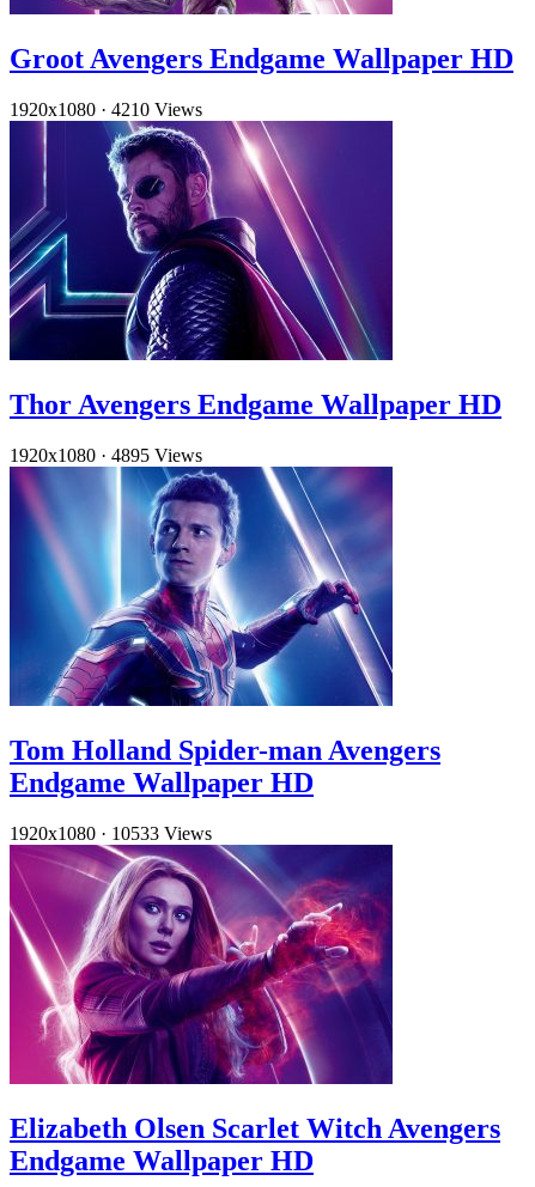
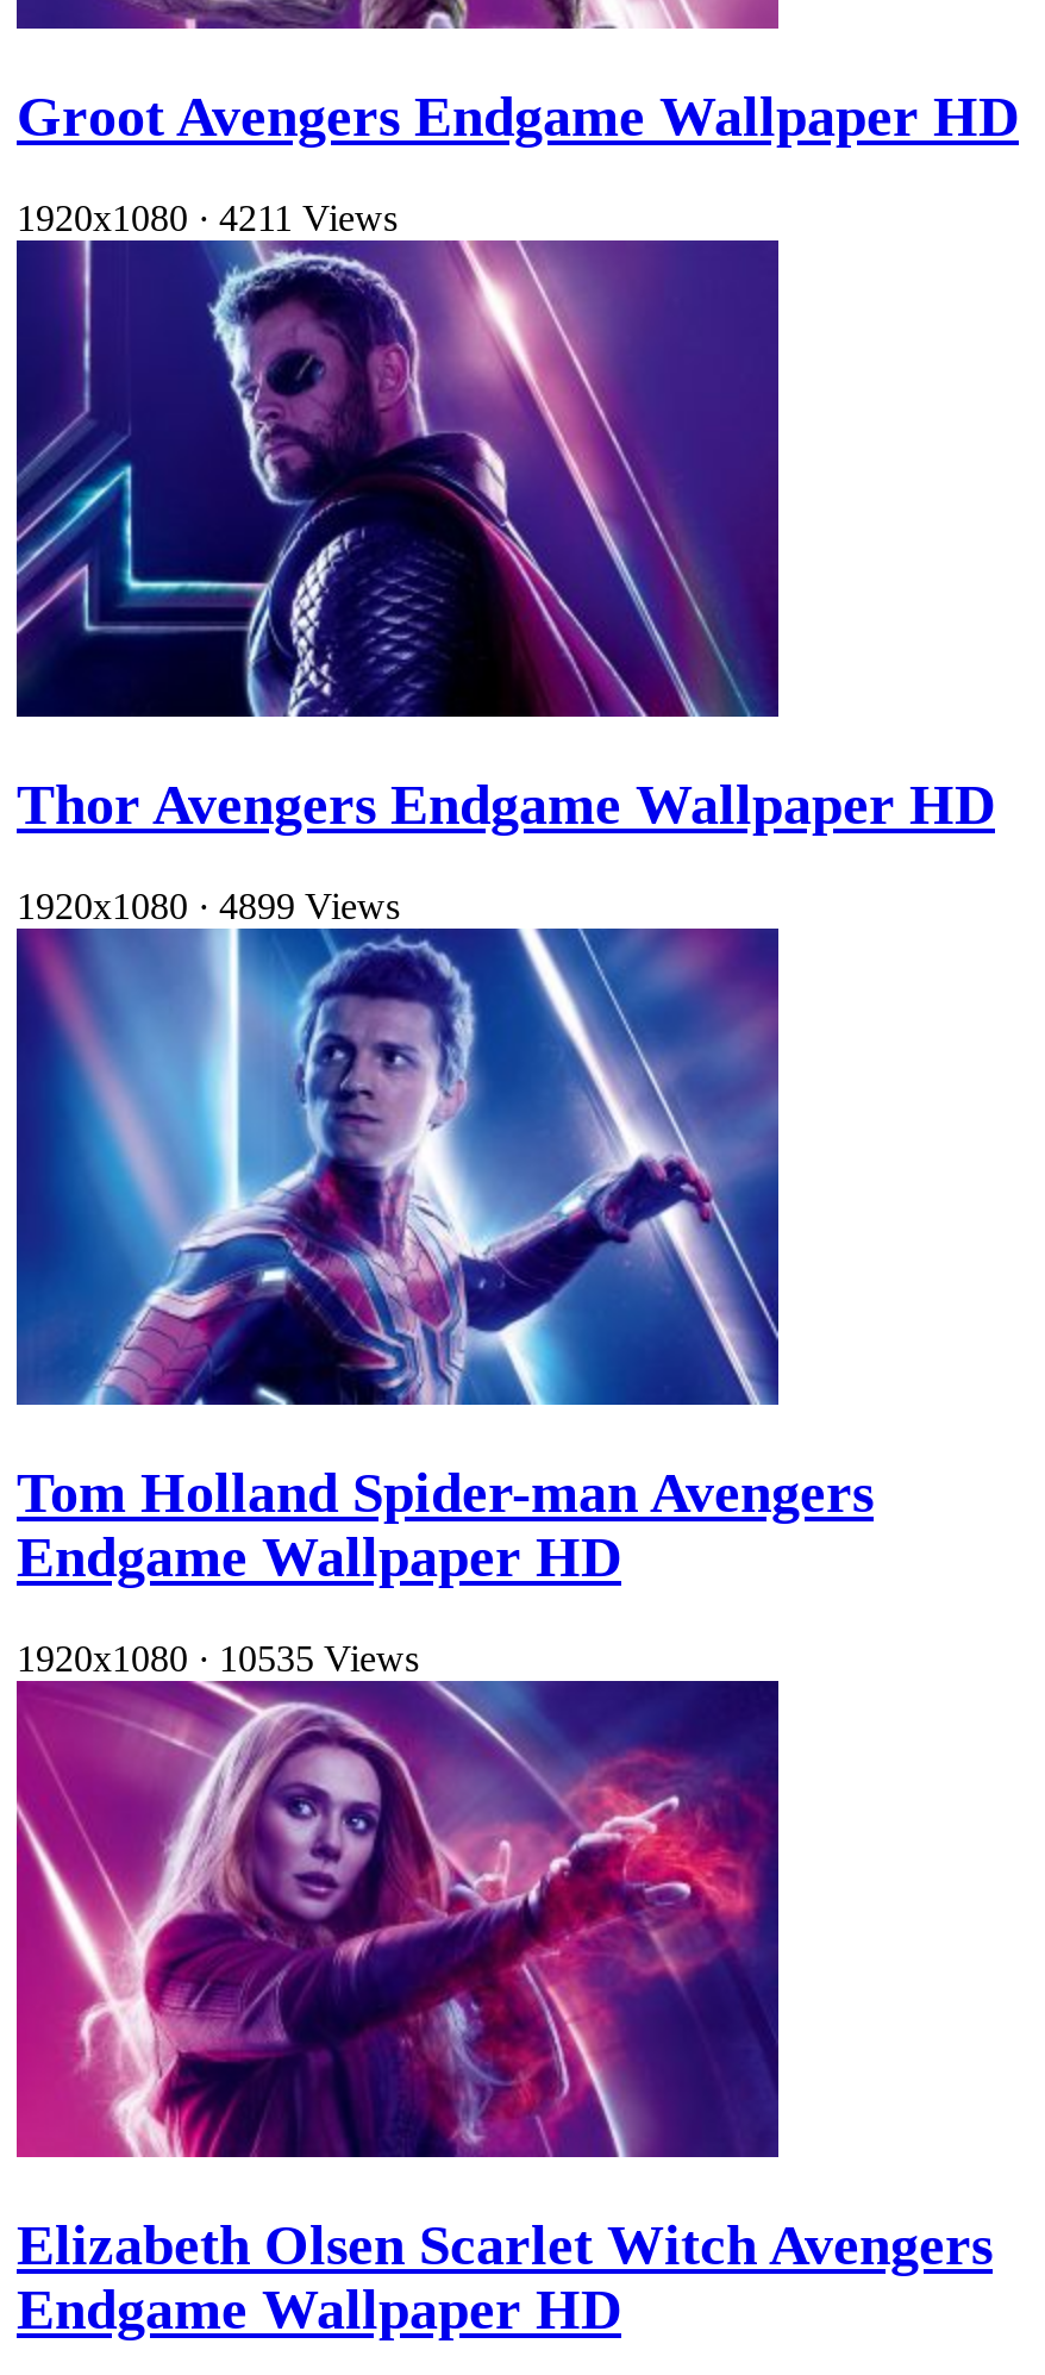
[10,99,202,120] 1920x1080 · 4210 Views -> [17,198,398,238] 1920x1080 · 4211 Views
[10,445,202,465] 1920x1080 · 4895 Views -> [17,885,400,926] 1920x1080 · 4899 Views
[10,823,212,843] 1920x1080 · 10533 Views -> [17,1637,419,1678] 1920x1080 · 10535 Views

